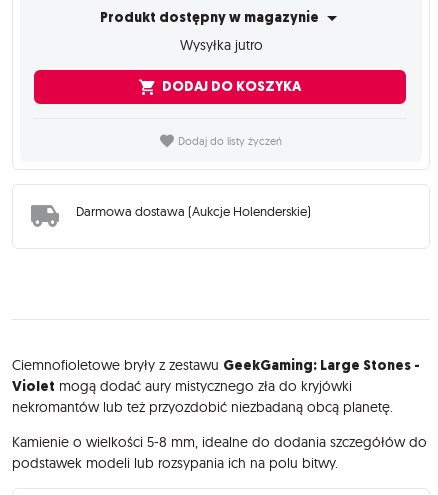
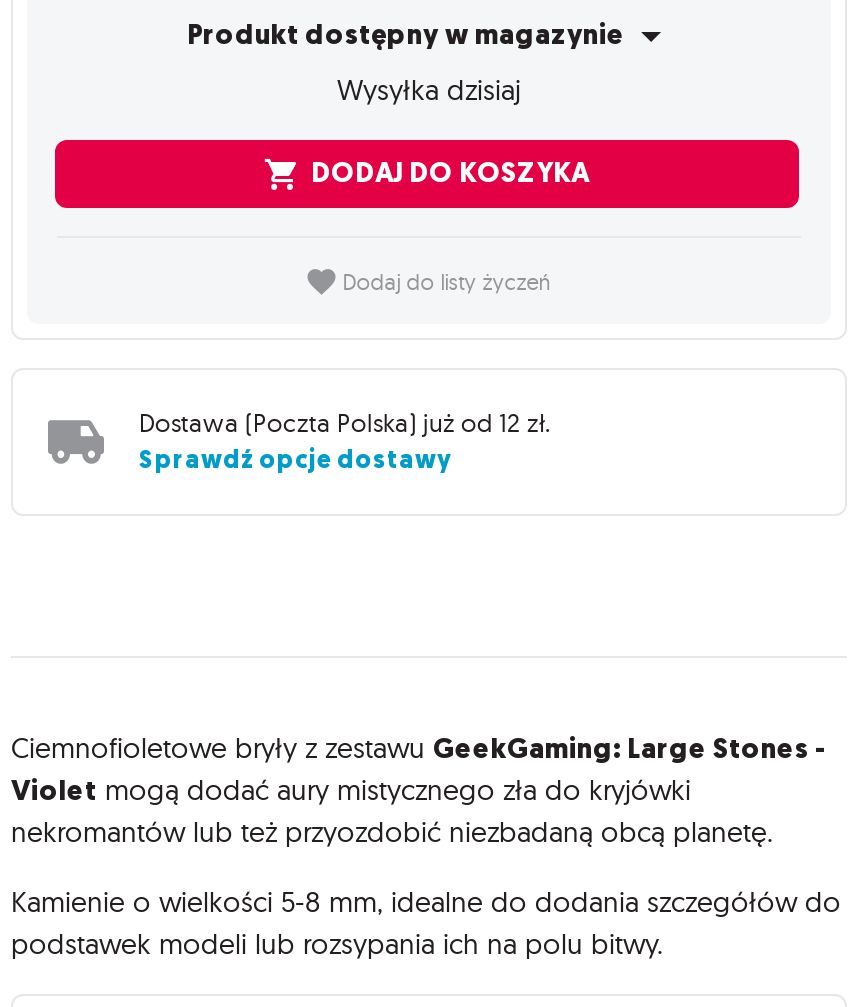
[179,36,262,54] Wysyłka jutro -> [337,72,521,108] Wysyłka dzisiaj
[76,203,311,219] Darmowa dostawa (Aukcje Holenderskie) -> [139,407,551,477] Dostawa (Poczta Polska) już od 12 zł. | Sprawdź opcje dostawy

